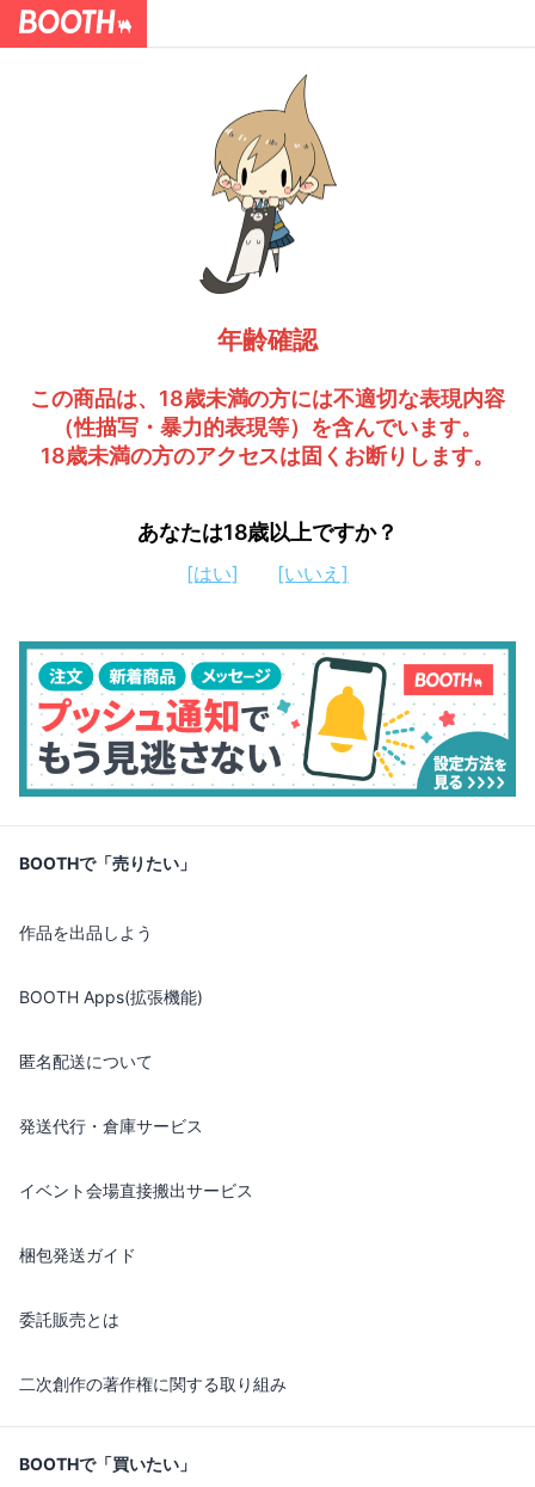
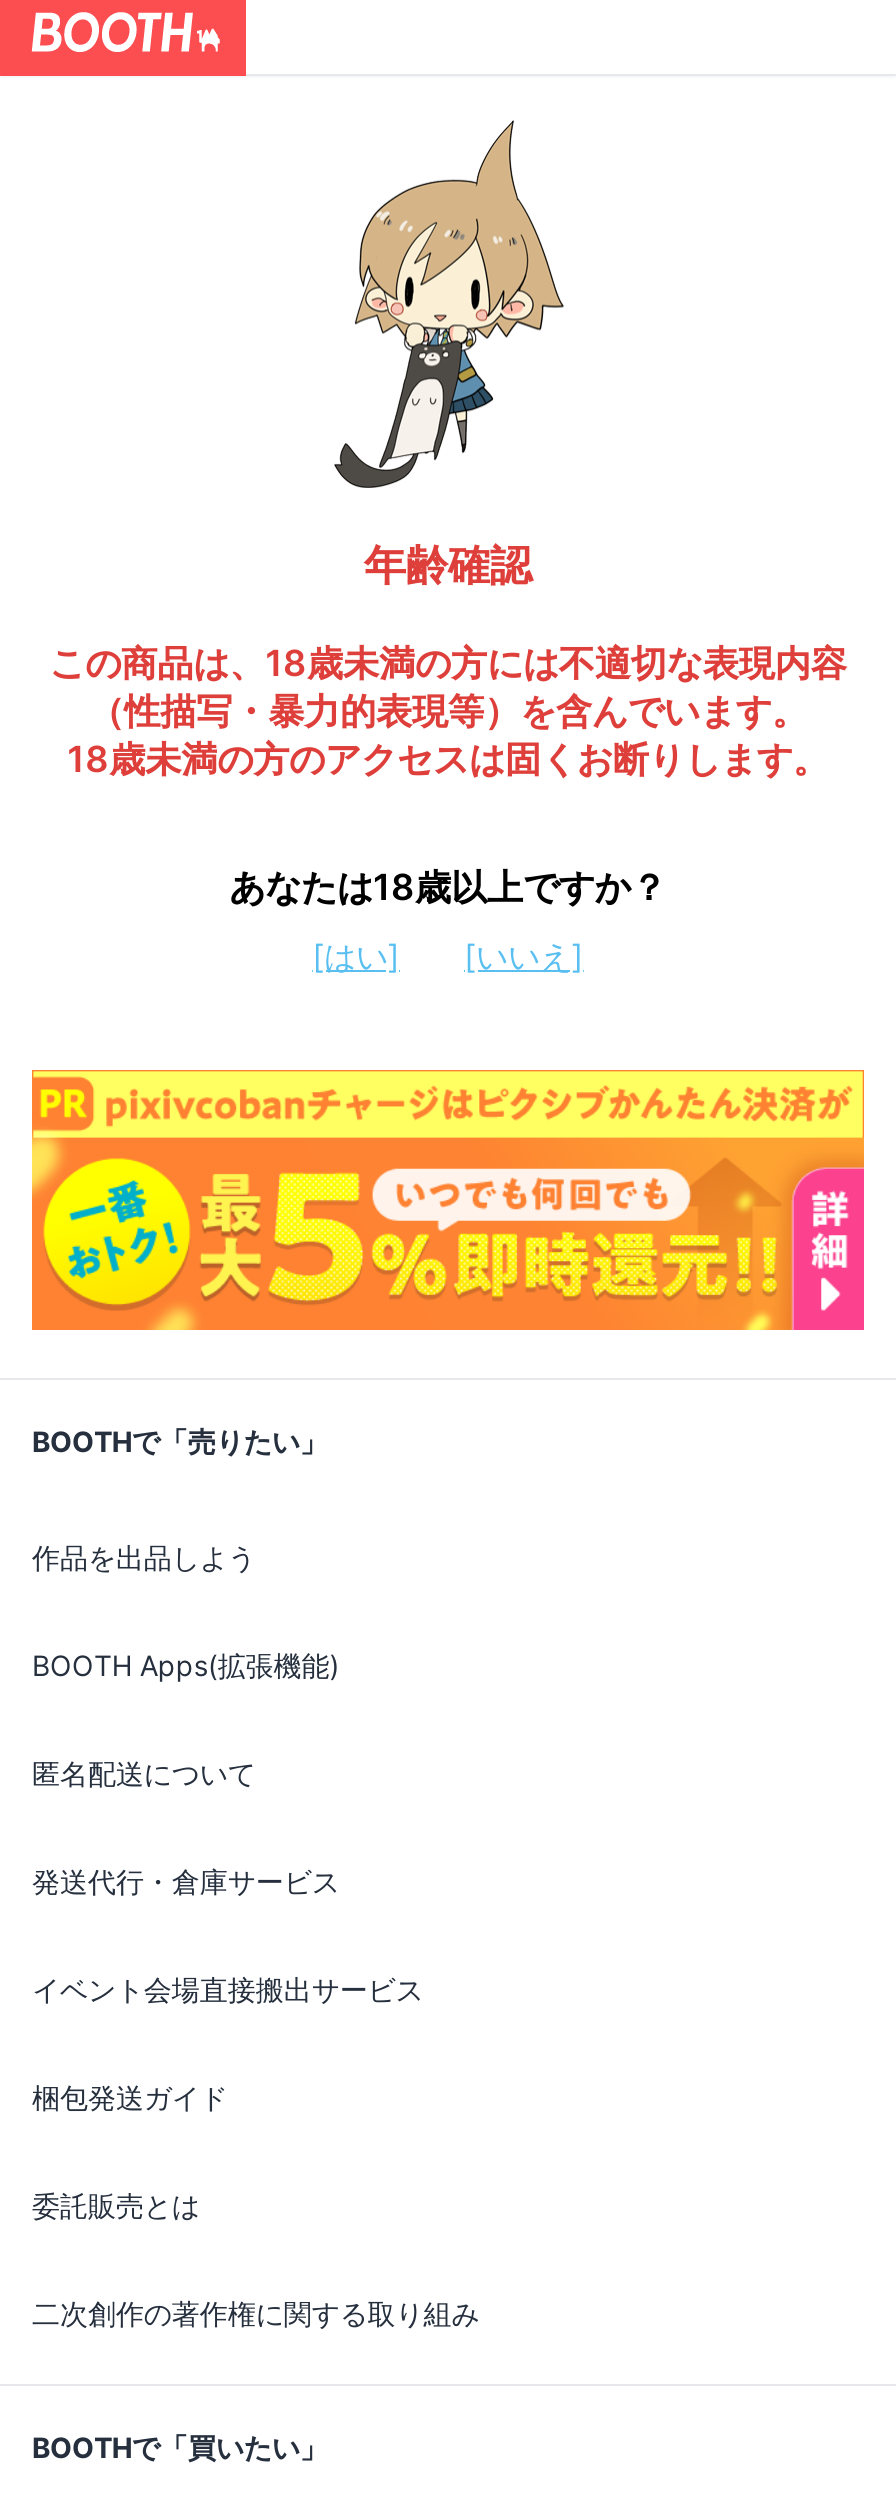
[18,640,517,798] [image] -> [30,1068,866,1332] [image]

